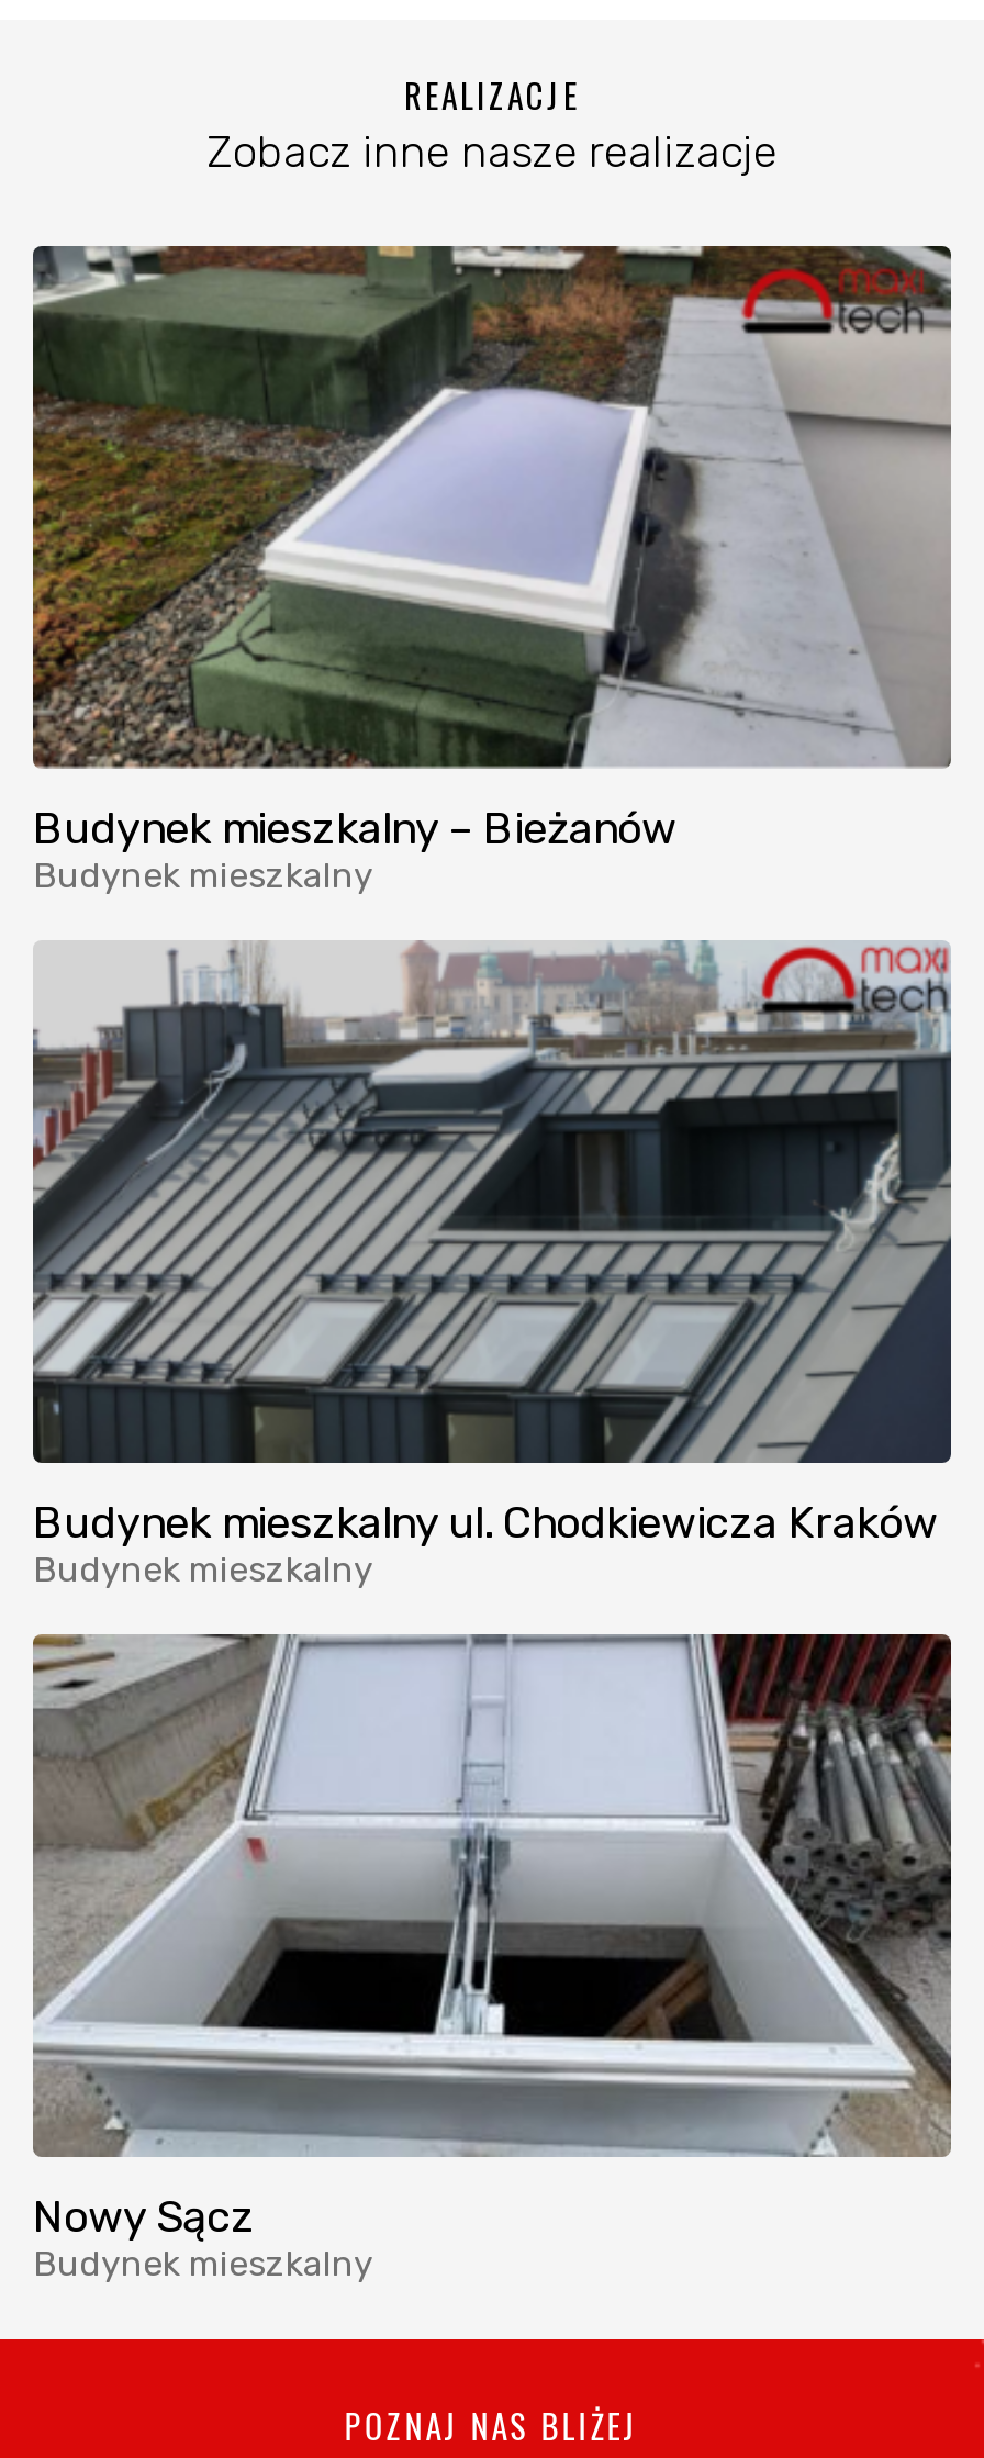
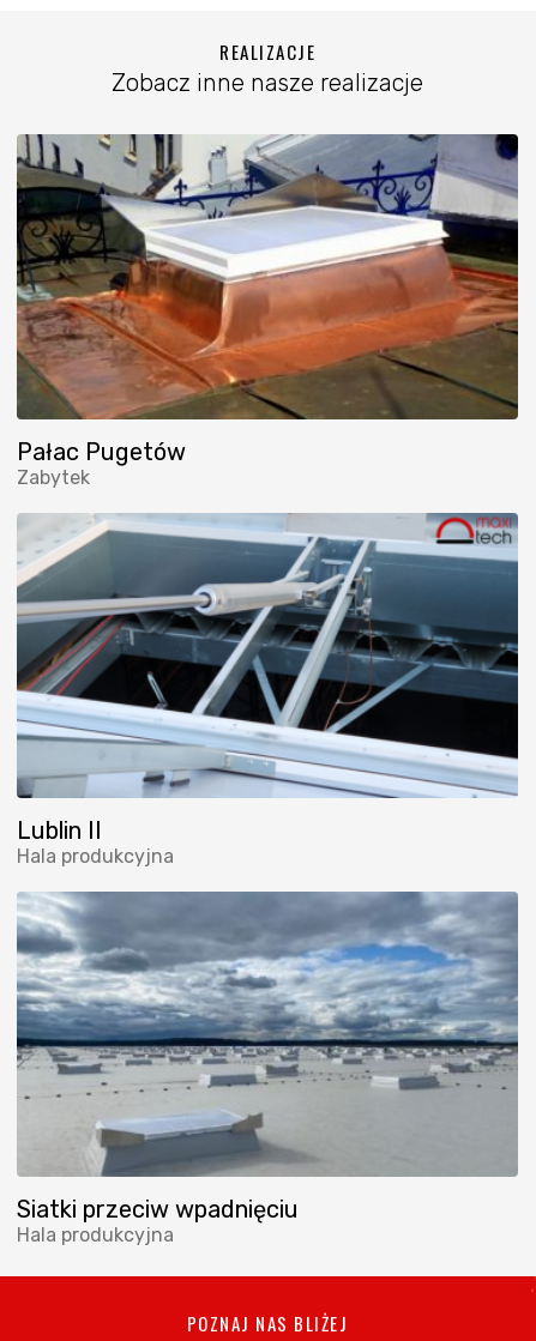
[31,244,951,896] [image] | Budynek mieszkalny – Bieżanów | Budynek mieszkalny -> [16,133,518,489] [image] | Pałac Pugetów | Zabytek
[31,940,953,1590] [image] | Budynek mieszkalny ul. Chodkiewicza Kraków | Budynek mieszkalny -> [17,513,518,868] [image] | Lublin II | Hala produkcyjna
[31,1632,953,2284] [image] | Nowy Sącz | Budynek mieszkalny -> [17,890,518,1246] [image] | Siatki przeciw wpadnięciu | Hala produkcyjna

